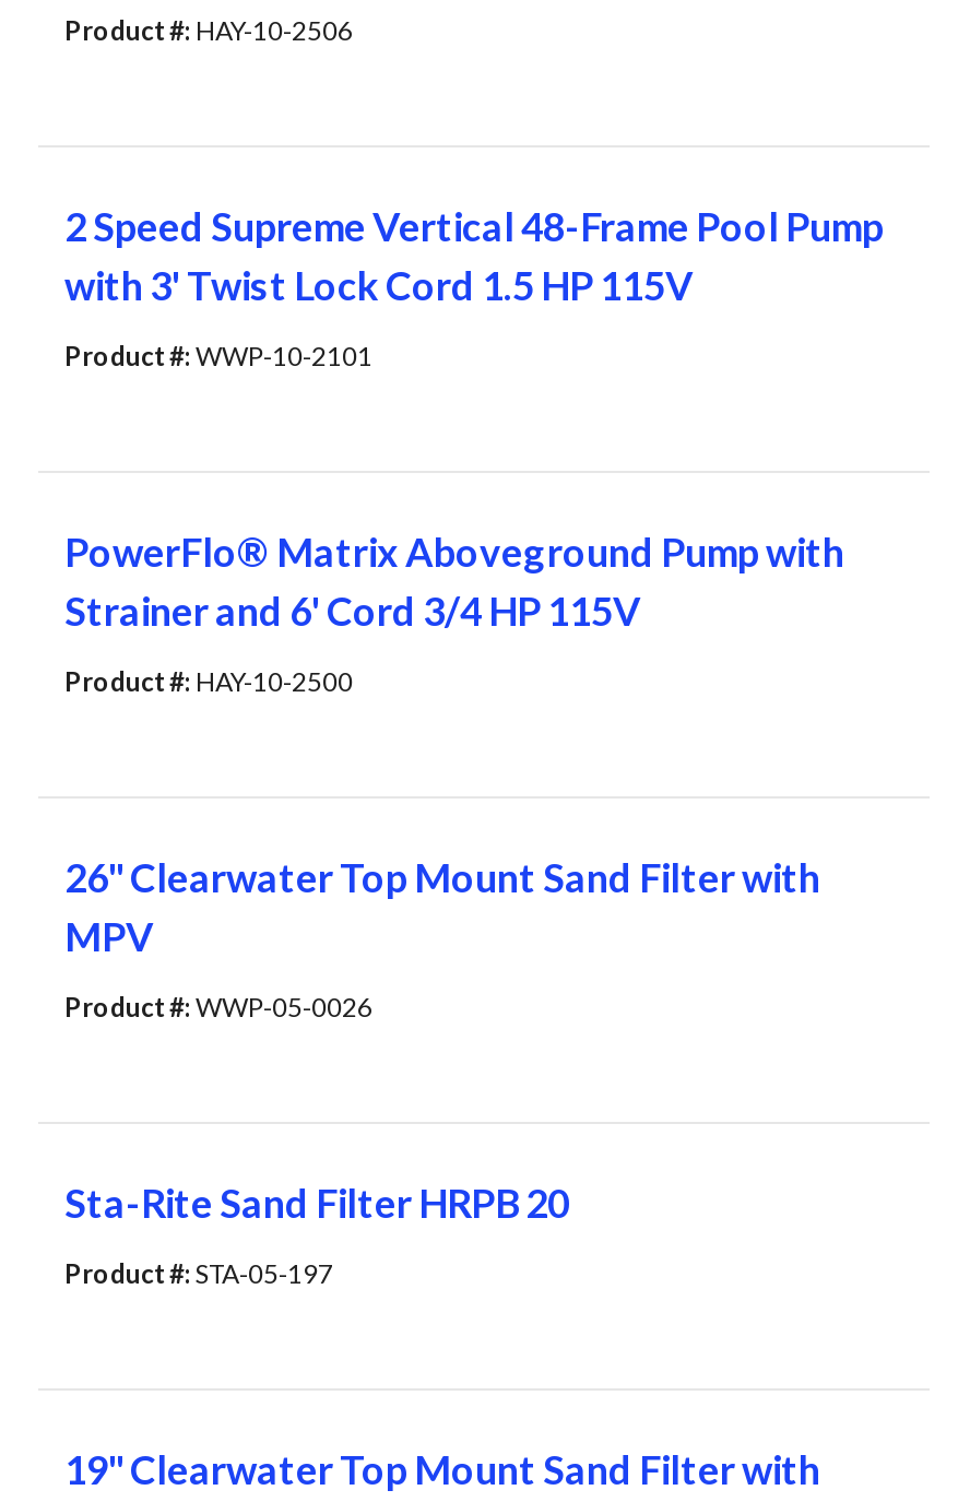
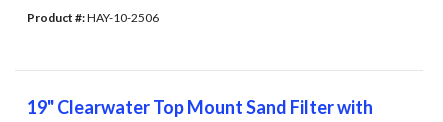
[64,203,884,373] 2 Speed Supreme Vertical 48-Frame Pool Pump | with 3' Twist Lock Cord 1.5 HP 115V | Product #: WWP-10-2101 -> none
[64,528,844,699] PowerFlo® Matrix Aboveground Pump with | Strainer and 6' Cord 3/4 HP 115V | Product #: HAY-10-2500 -> none
[64,854,820,1024] 26" Clearwater Top Mount Sand Filter with | MPV | Product #: WWP-05-0026 -> none
[64,1180,569,1291] Sta-Rite Sand Filter HRPB 20 | Product #: STA-05-197 -> none

